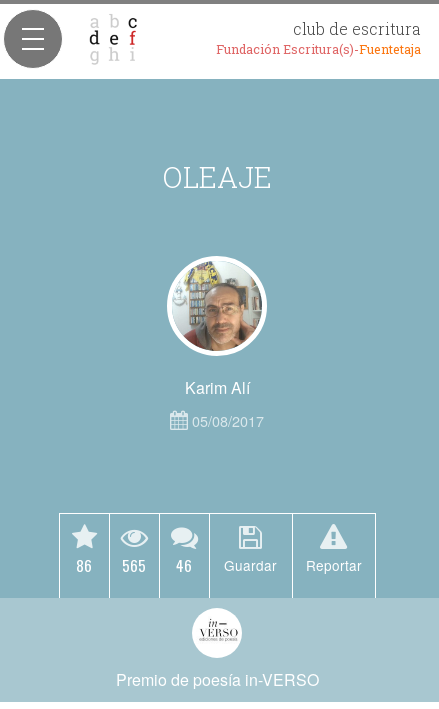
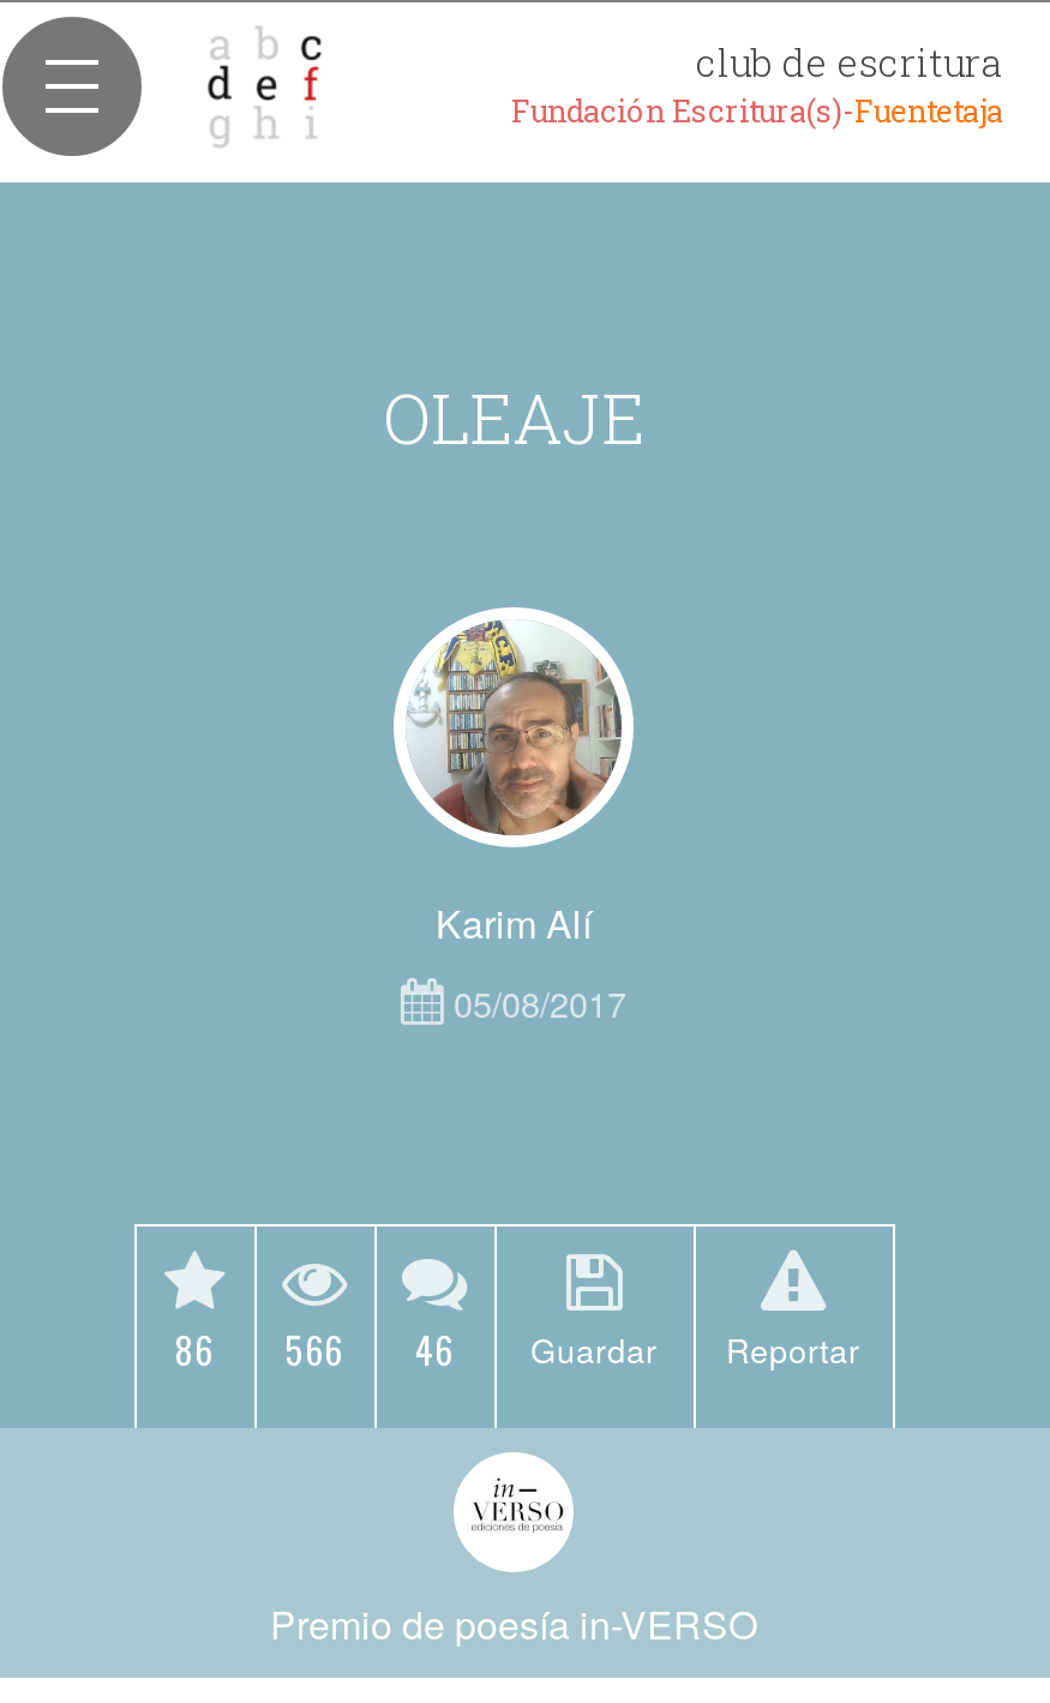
[76,554,361,576] 86 565 46 Guardar Reportar -> [175,1323,860,1375] 86 566 46 Guardar Reportar

